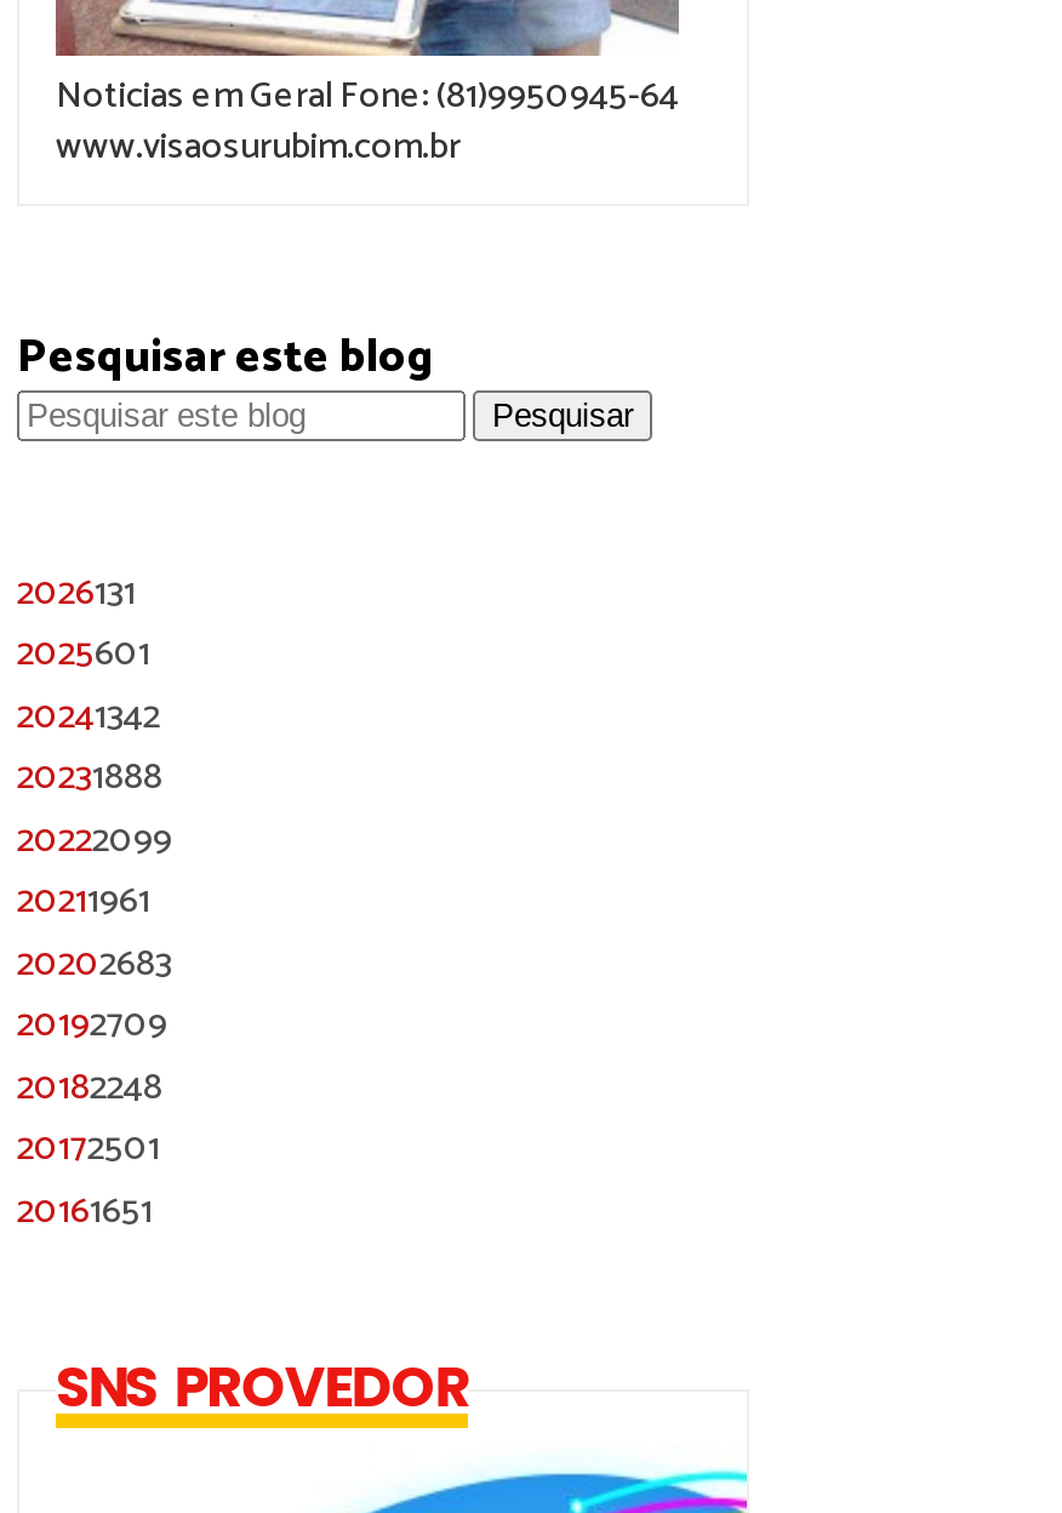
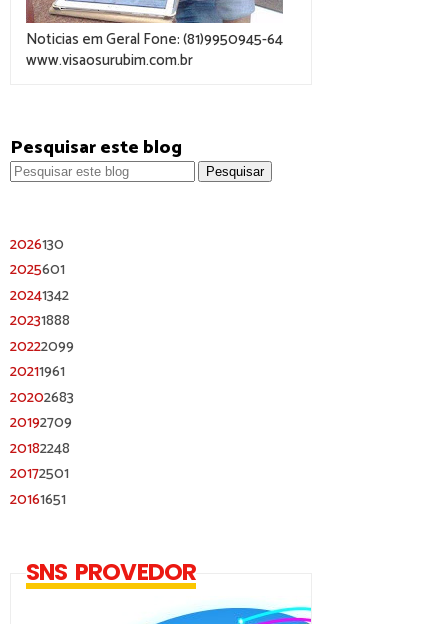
[17,562,136,623] 2026131 -> [10,232,64,257] 2026130

